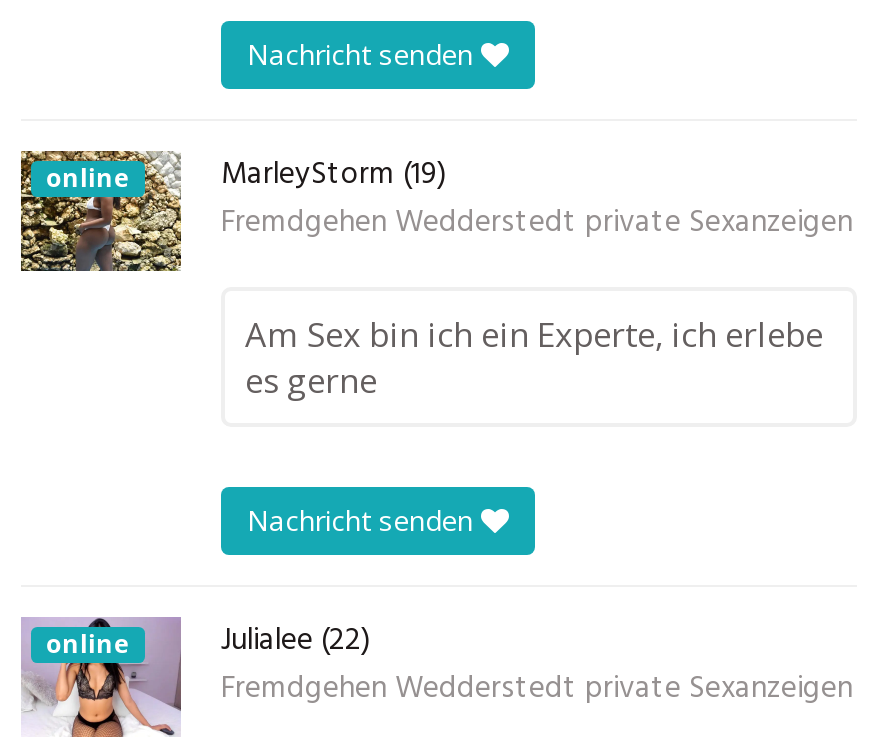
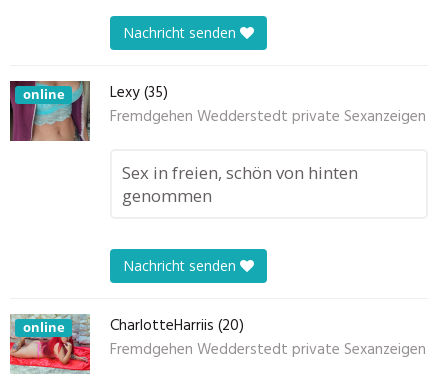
[19,149,447,273] [image] | MarleyStorm (19) -> [9,81,168,142] [image] | Lexy (35)
[245,311,823,403] Am Sex bin ich ein Experte, ich erlebe | es gerne -> [122,161,358,207] Sex in freien, schön von hinten | genommen
[21,617,371,739] [image] | Julialee (22) -> [9,314,244,374] [image] | CharlotteHarriis (20)

